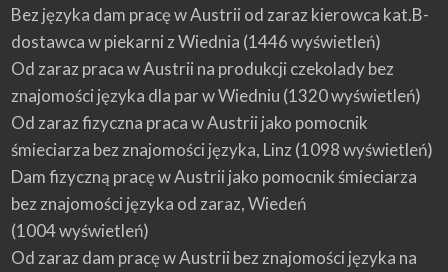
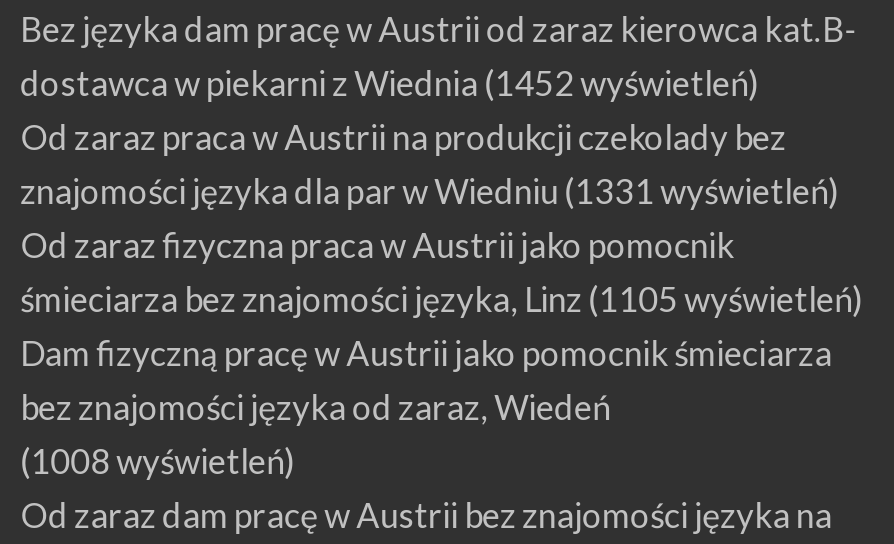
[11,31,381,52] dostawca w piekarni z Wiednia (1446 wyświetleń) -> [20,63,760,105] dostawca w piekarni z Wiednia (1452 wyświetleń)
[11,85,421,106] znajomości języka dla par w Wiedniu (1320 wyświetleń) -> [20,171,840,213] znajomości języka dla par w Wiedniu (1331 wyświetleń)
[11,139,433,160] śmieciarza bez znajomości języka, Linz (1098 wyświetleń) -> [20,279,864,321] śmieciarza bez znajomości języka, Linz (1105 wyświetleń)
[11,220,149,241] (1004 wyświetleń) -> [20,441,296,483] (1008 wyświetleń)

